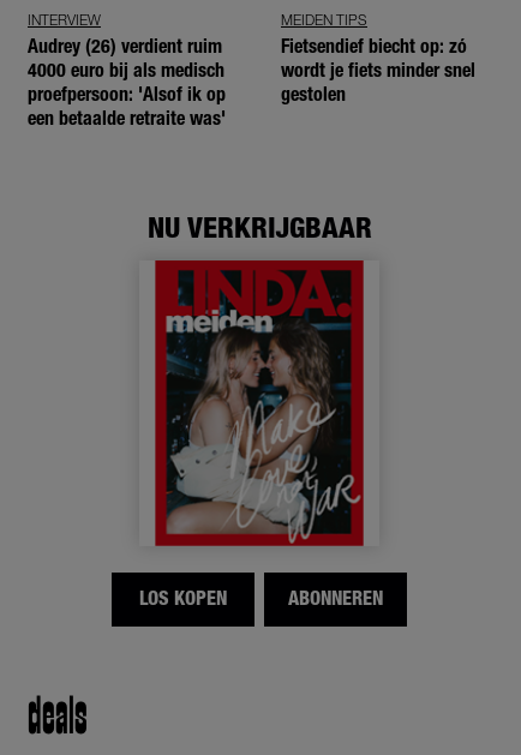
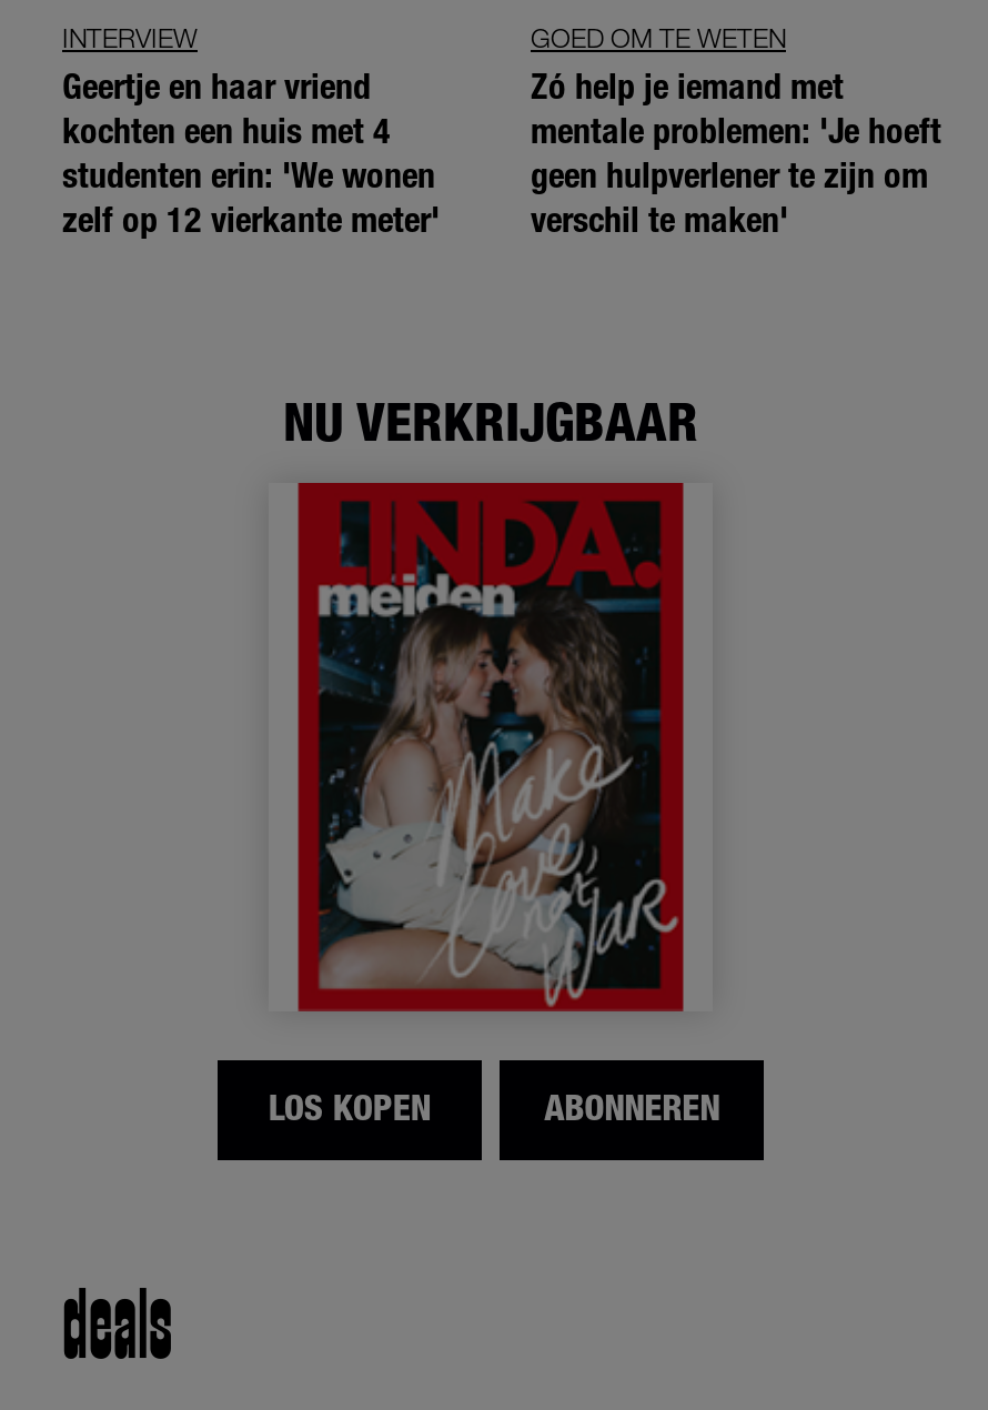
[281,11,475,106] MEIDEN TIPS | Fietsendief biecht op: zó | wordt je fiets minder snel | gestolen -> [531,22,941,242] GOED OM TE WETEN | Zó help je iemand met | mentale problemen: 'Je hoeft | geen hulpverlener te zijn om | verschil te maken'
[28,35,226,130] Audrey (26) verdient ruim | 4000 euro bij als medisch | proefpersoon: 'Alsof ik op | een betaalde retraite was' -> [62,66,440,242] Geertje en haar vriend | kochten een huis met 4 | studenten erin: 'We wonen | zelf op 12 vierkante meter'

